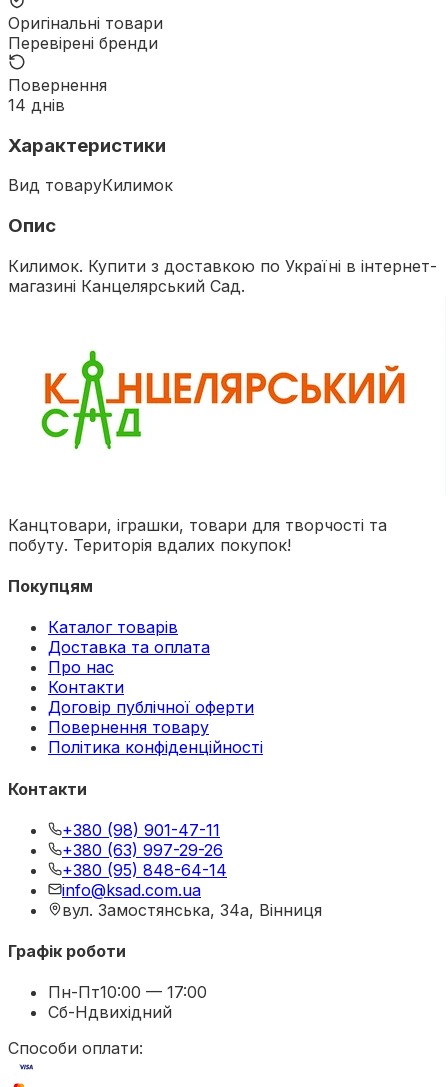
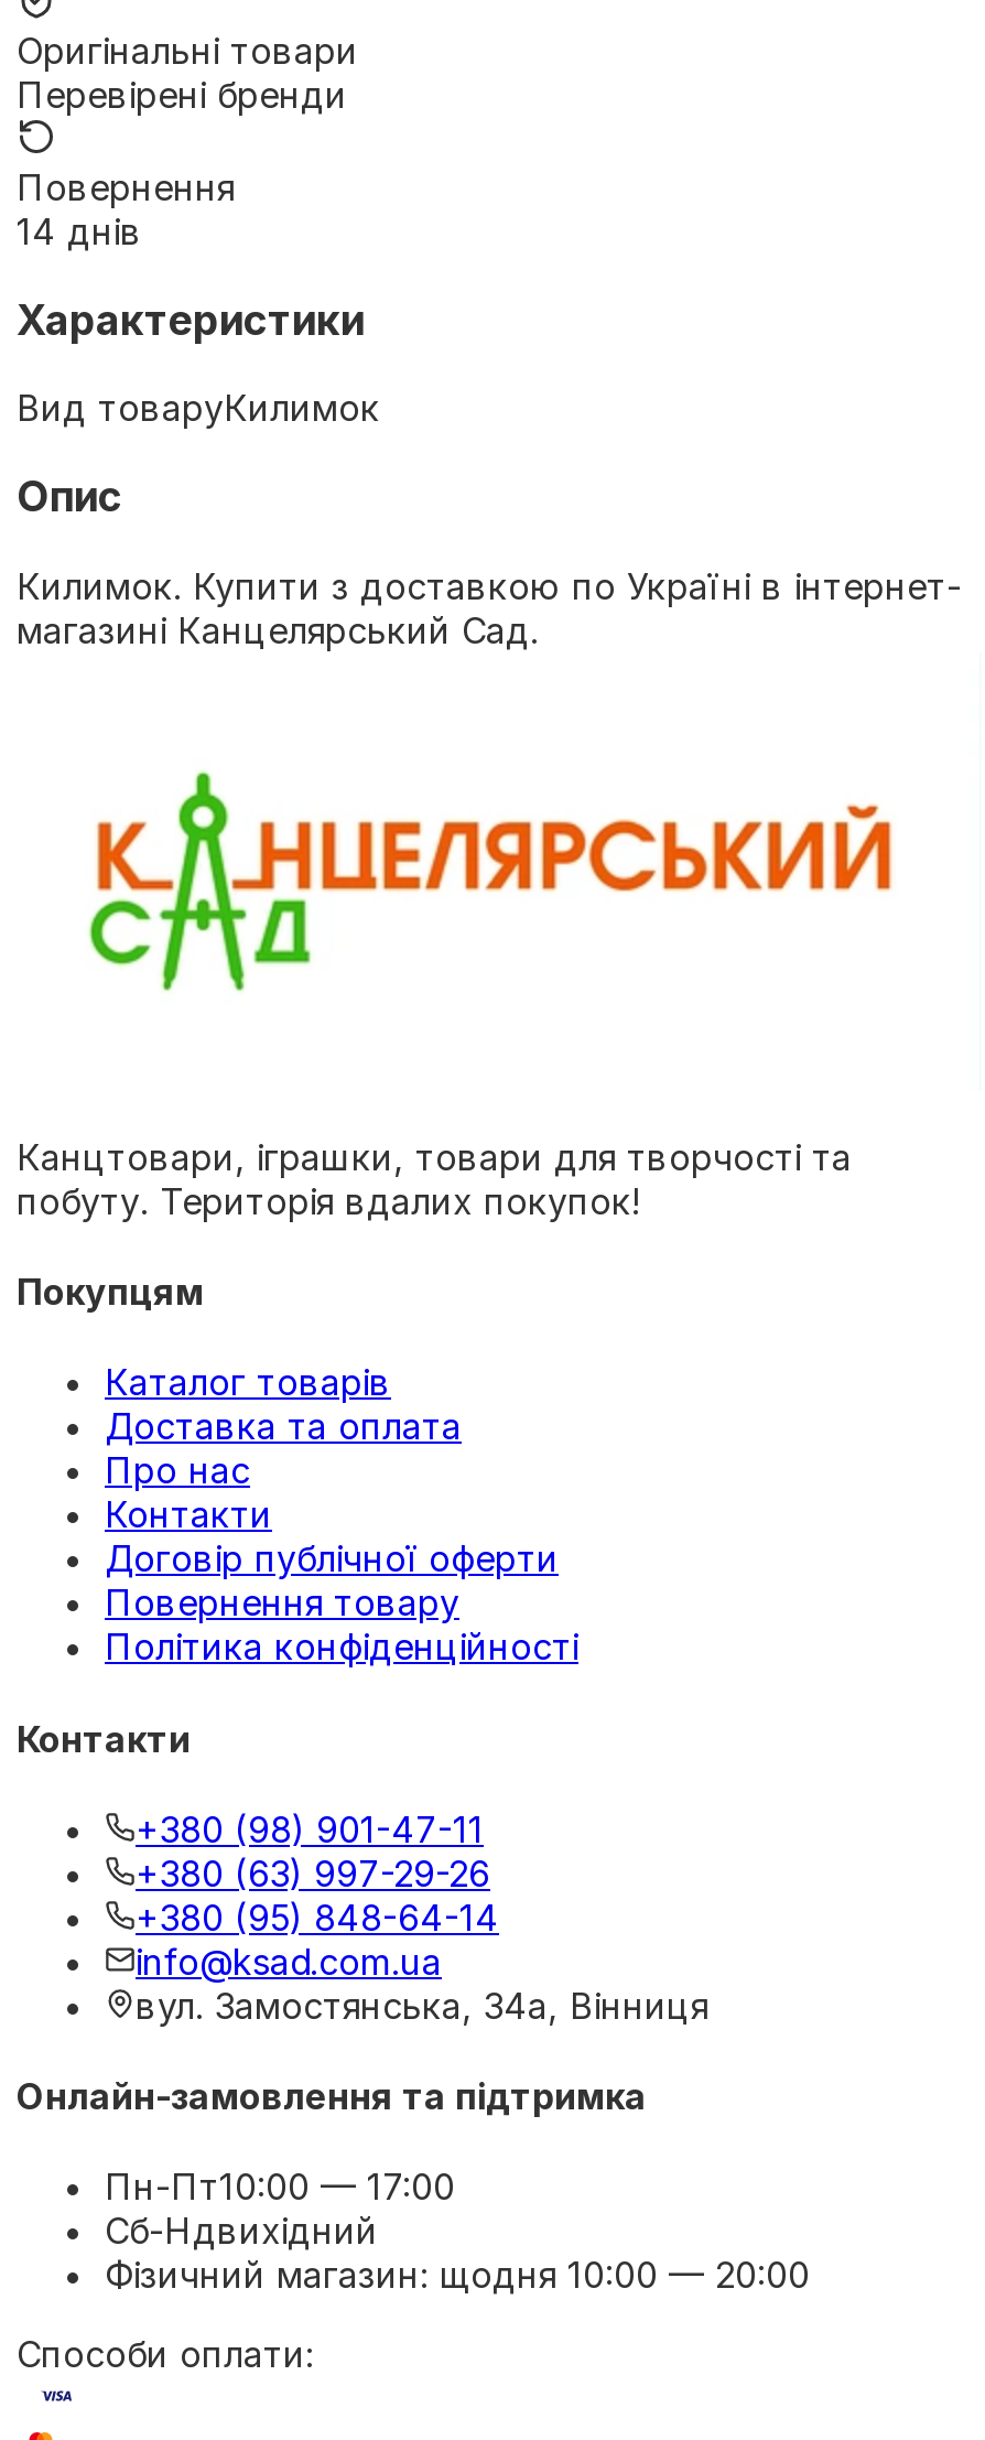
[8,941,126,961] Графік роботи -> [17,2074,647,2118] Онлайн-замовлення та підтримка
none -> [105,2253,810,2297] Фізичний магазин: щодня 10:00 — 20:00

